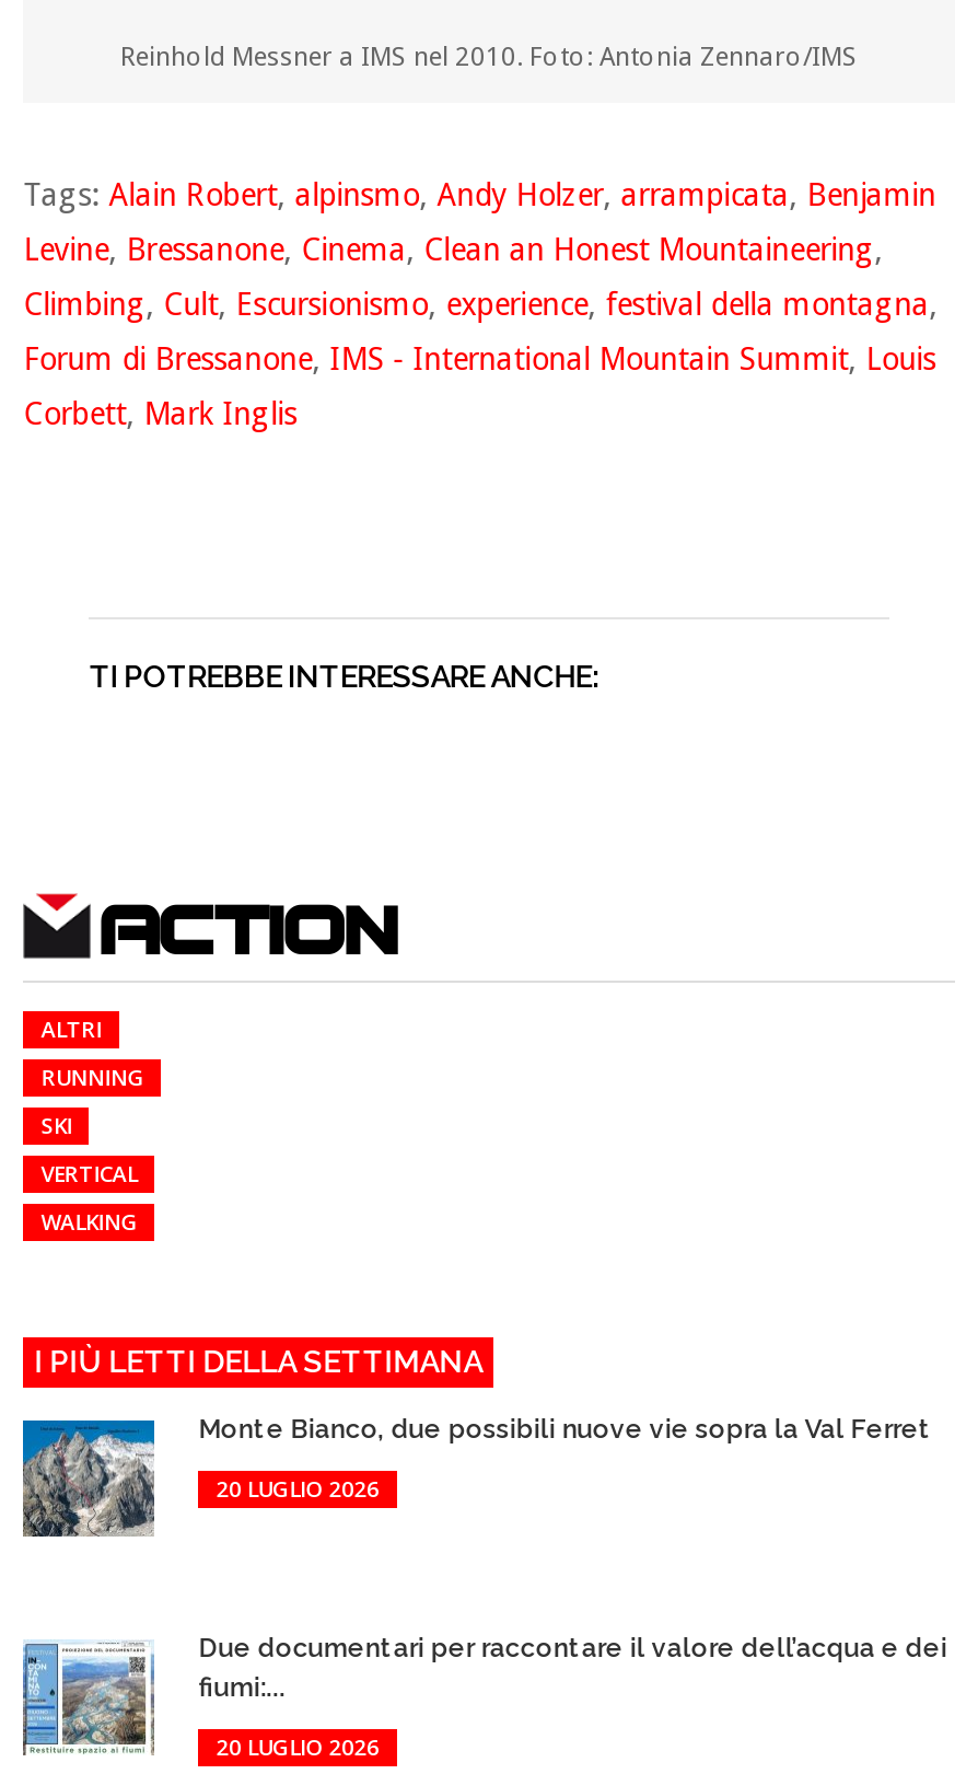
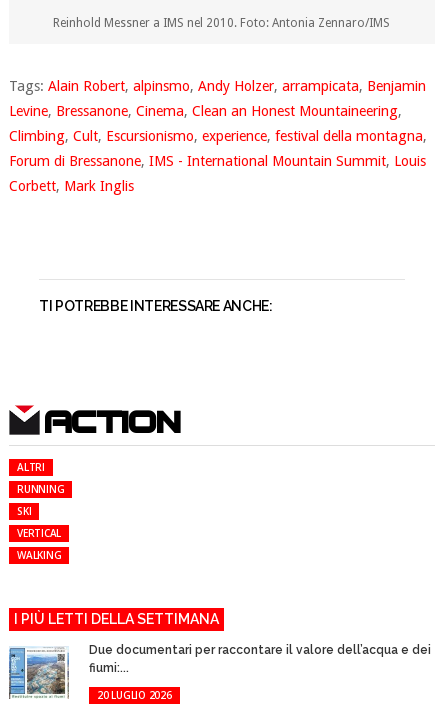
[21,1414,931,1539] [image] | Monte Bianco, due possibili nuove vie sopra la Val Ferret | 20 LUGLIO 2026 -> none

